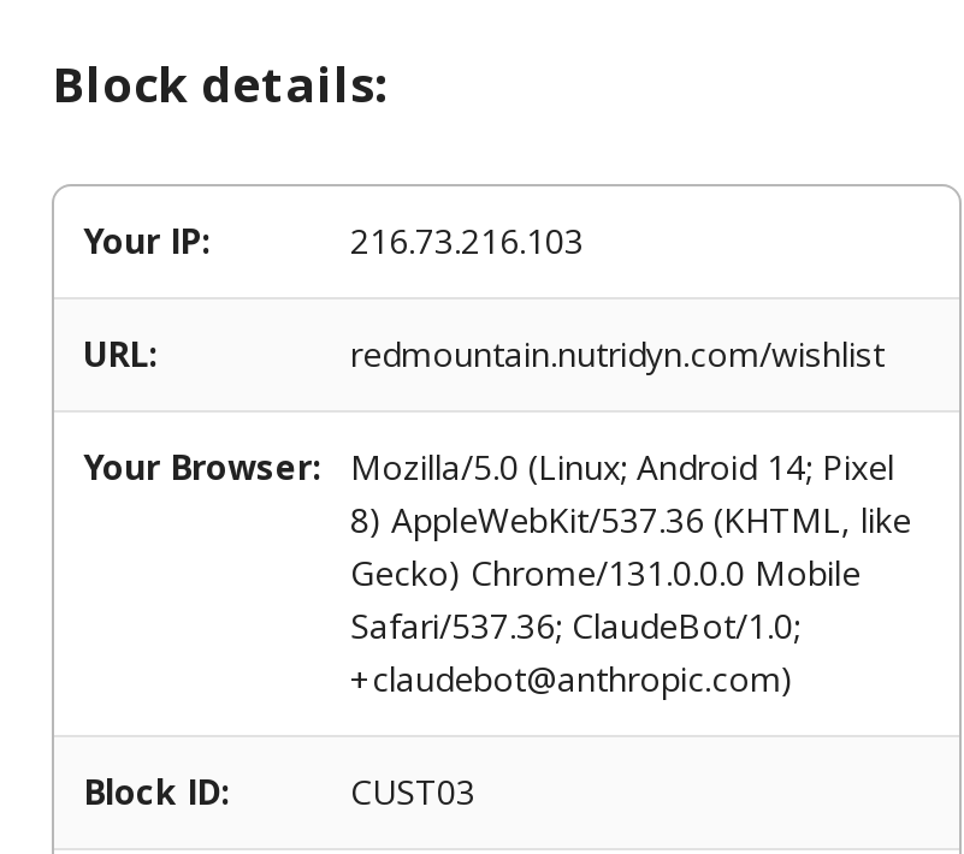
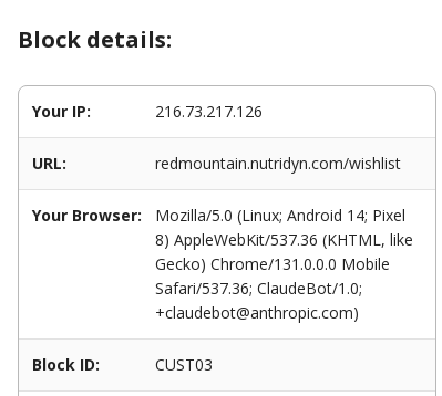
[350,218,584,263] 216.73.216.103 -> [155,101,263,122] 216.73.217.126

